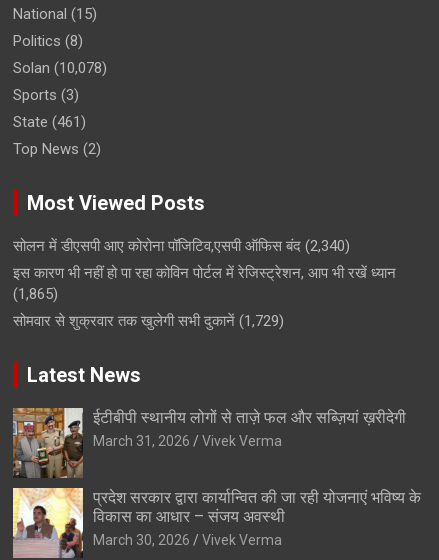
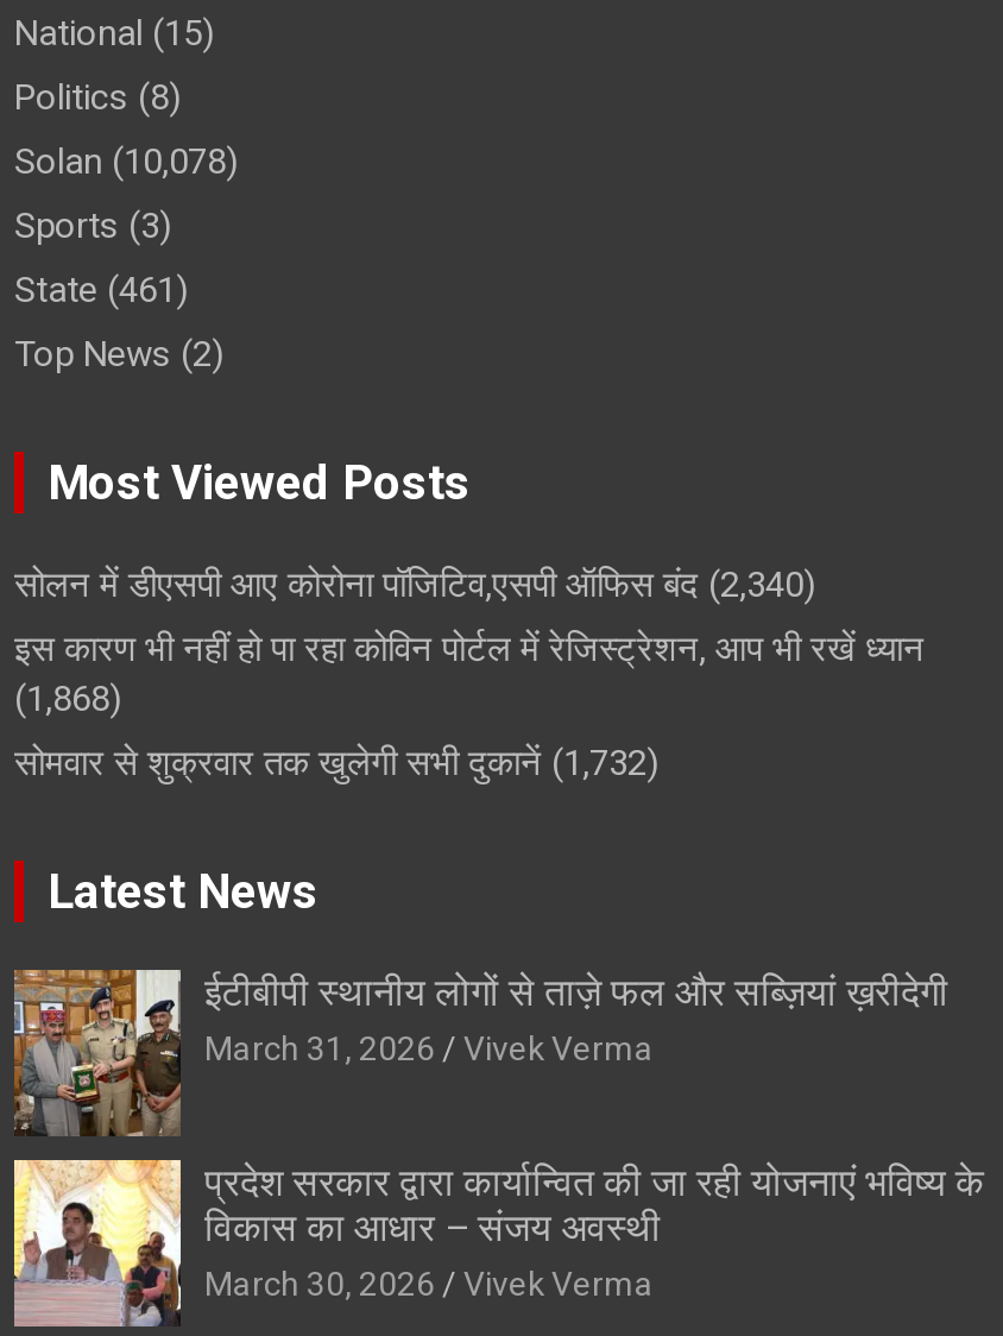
[13,285,58,303] (1,865) -> [14,678,121,721] (1,868)
[13,312,284,330] सोमवार से शुक्रवार तक खुलेगी सभी दुकानें (1,729) -> [14,742,658,785] सोमवार से शुक्रवार तक खुलेगी सभी दुकानें (1,732)

